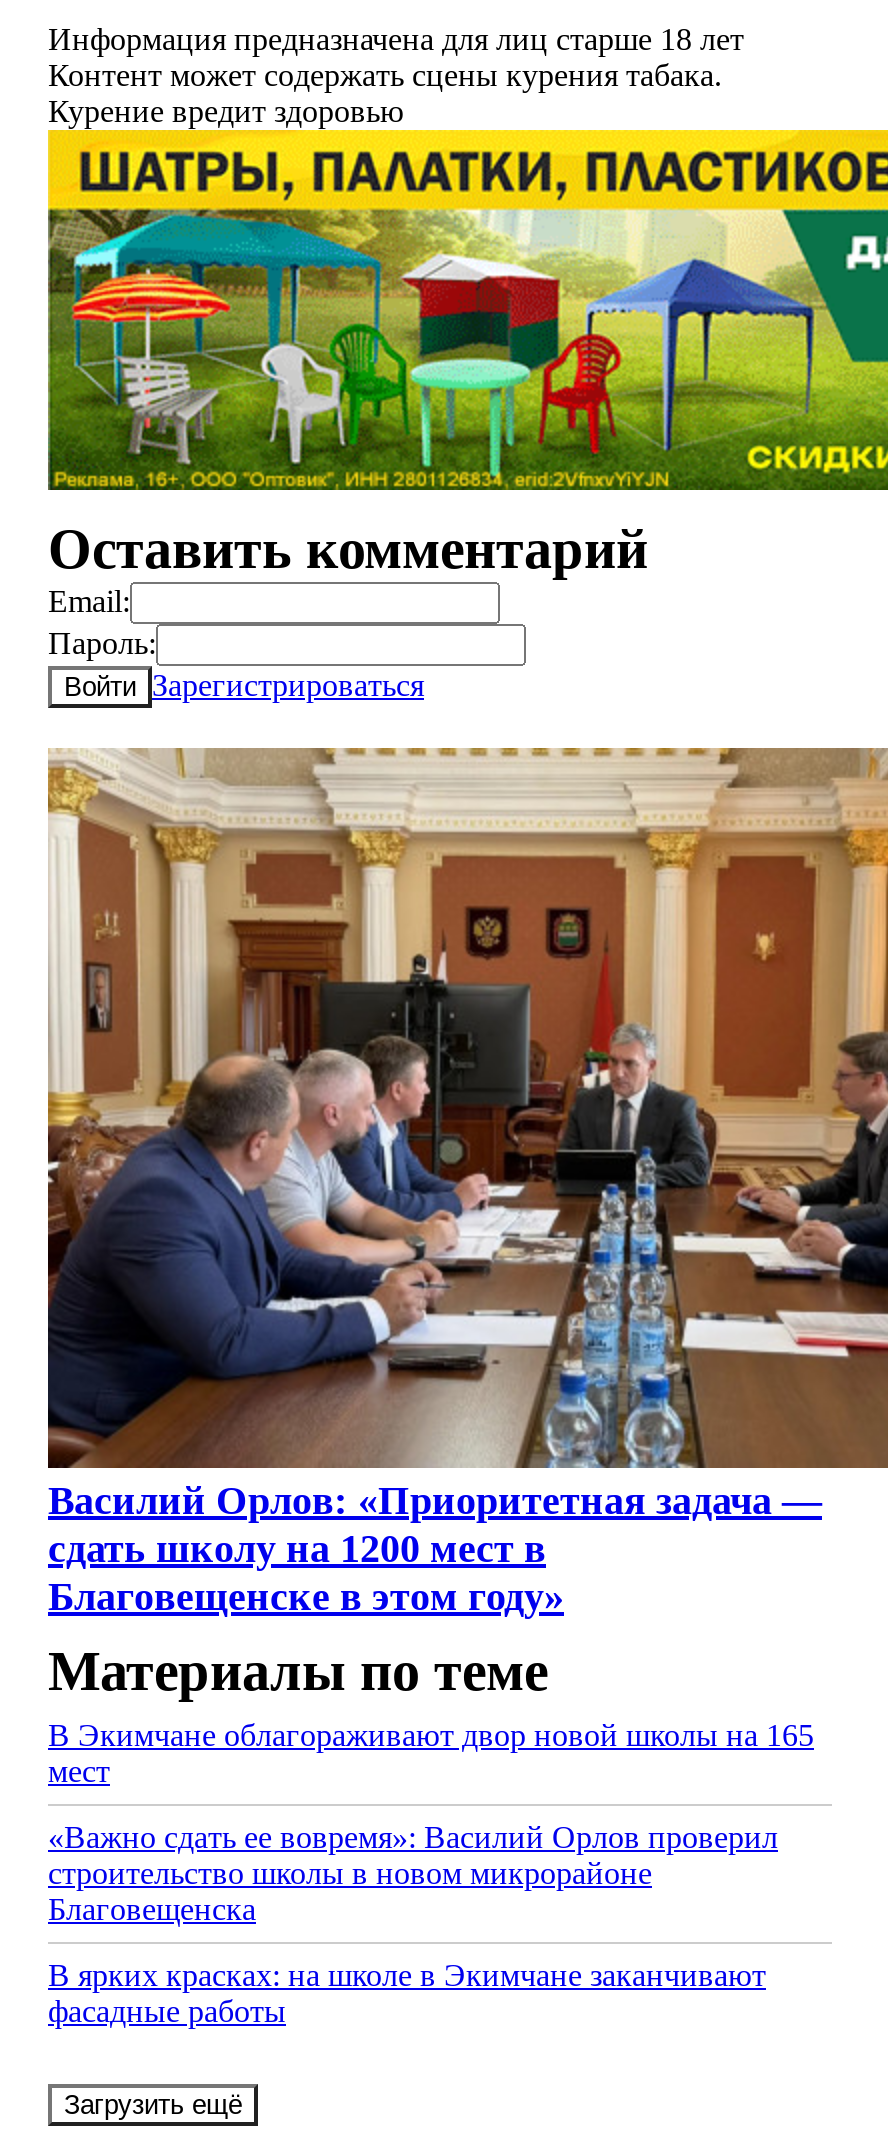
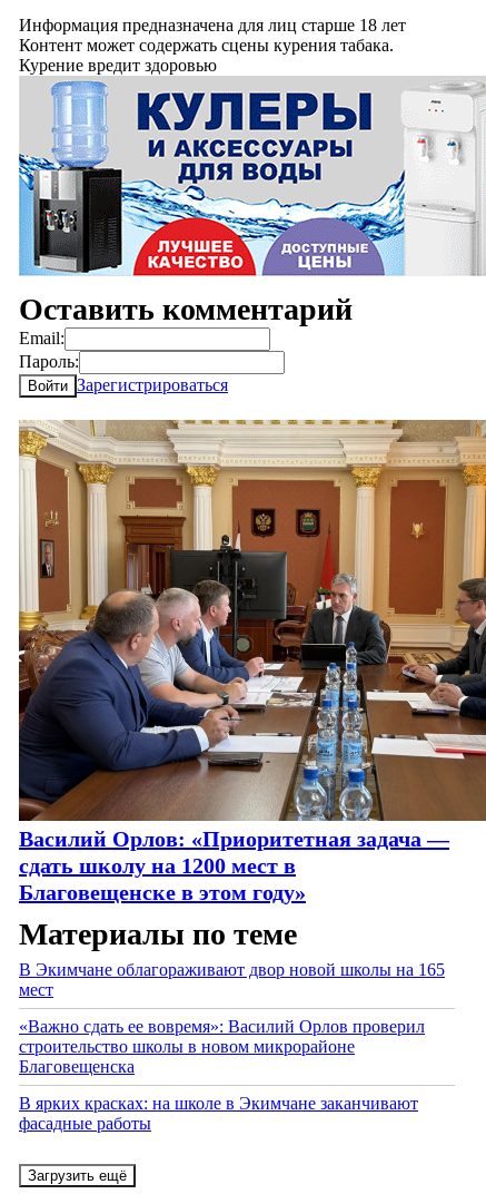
[46,128,882,492] [image] -> [18,76,483,276] [image]

